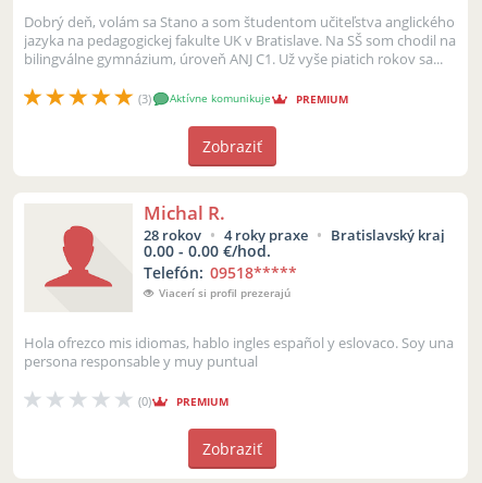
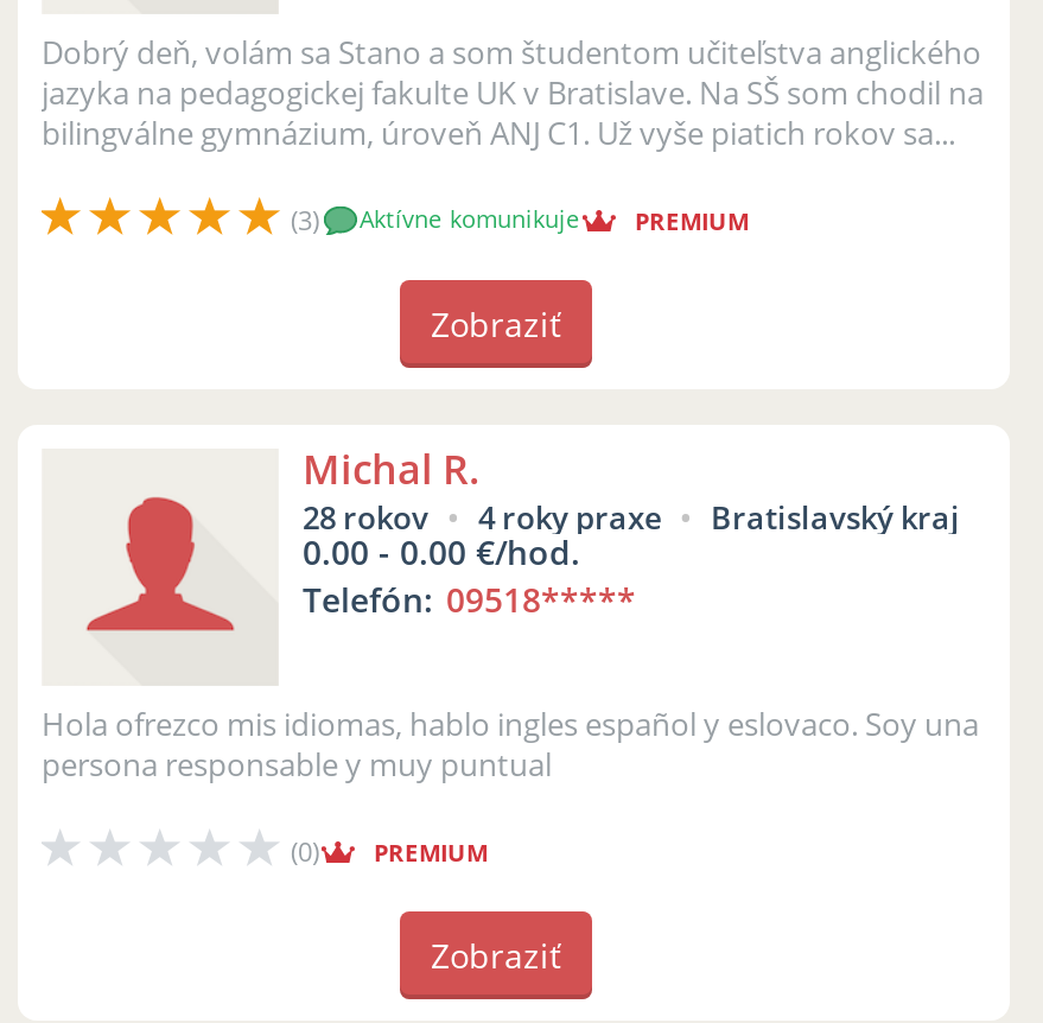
[159,285,291,300] Viacerí si profil prezerajú -> none

